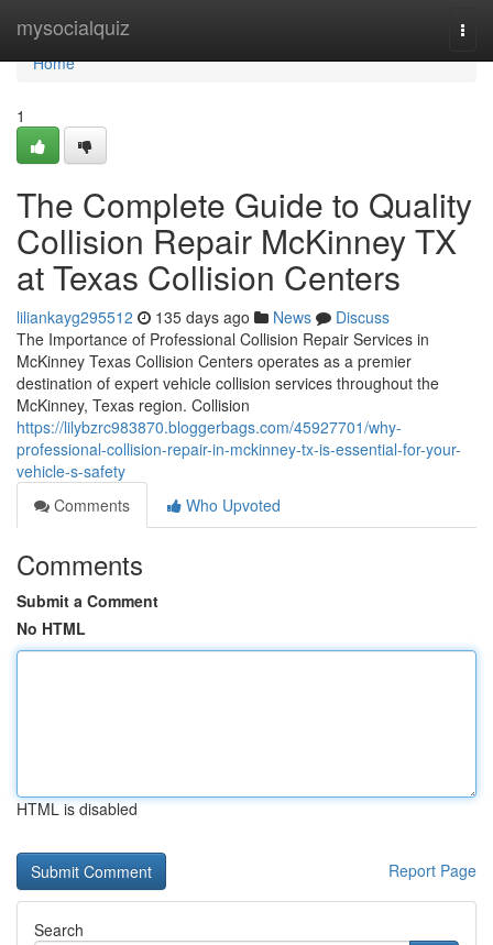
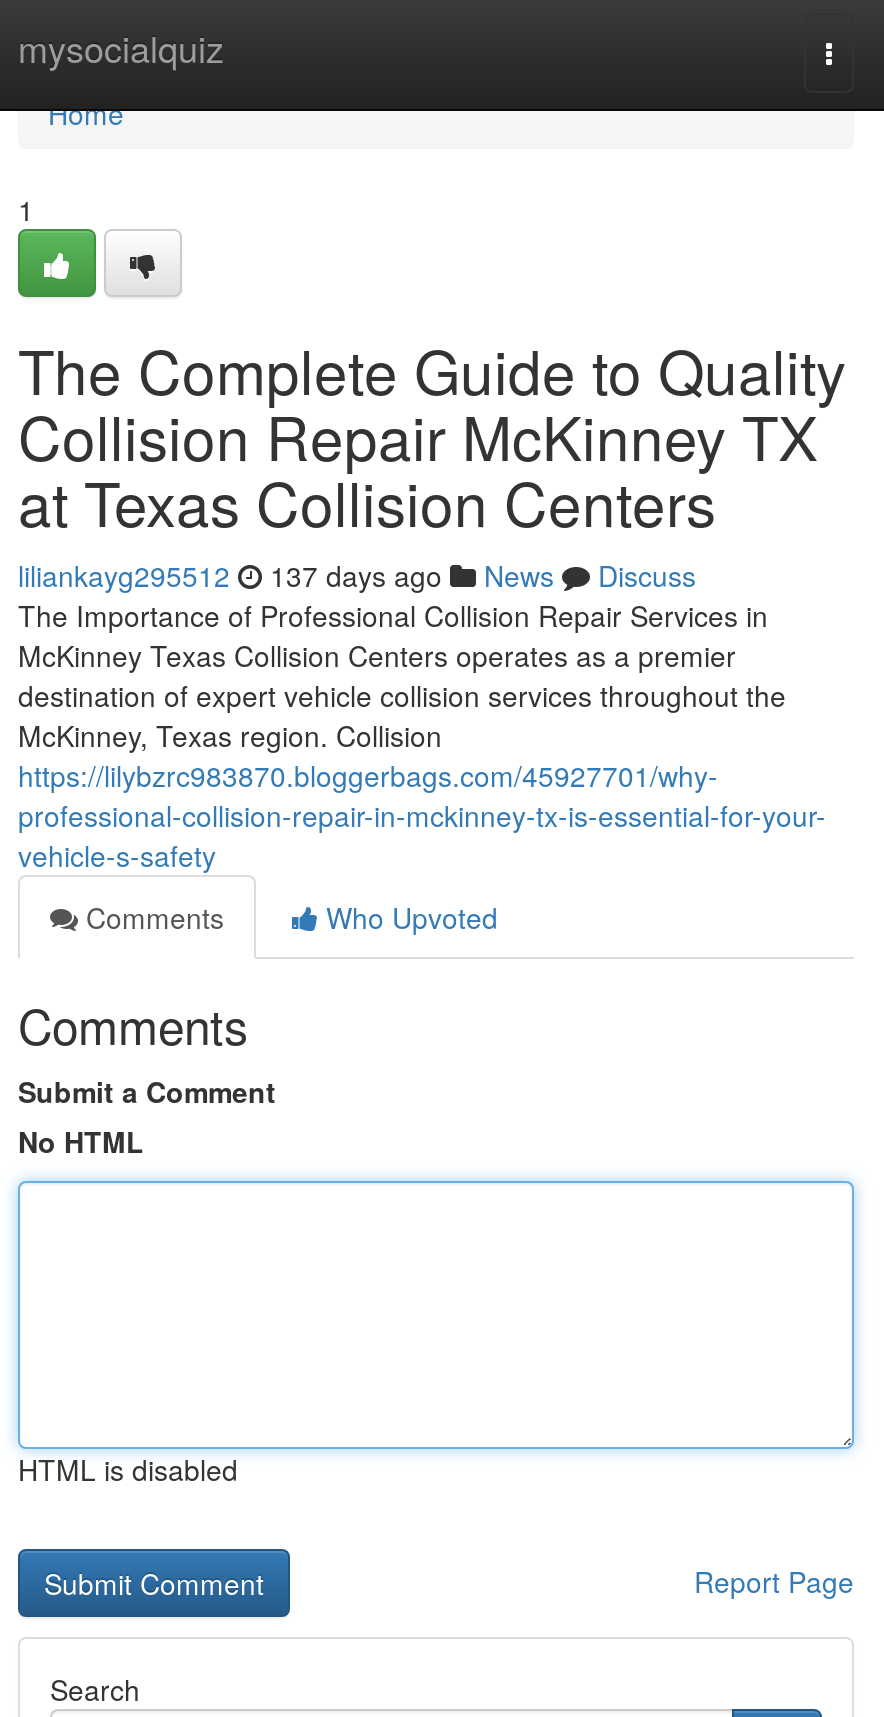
[17,306,390,328] liliankayg295512 135 days ago News Discuss -> [18,555,696,595] liliankayg295512 137 days ago News Discuss

